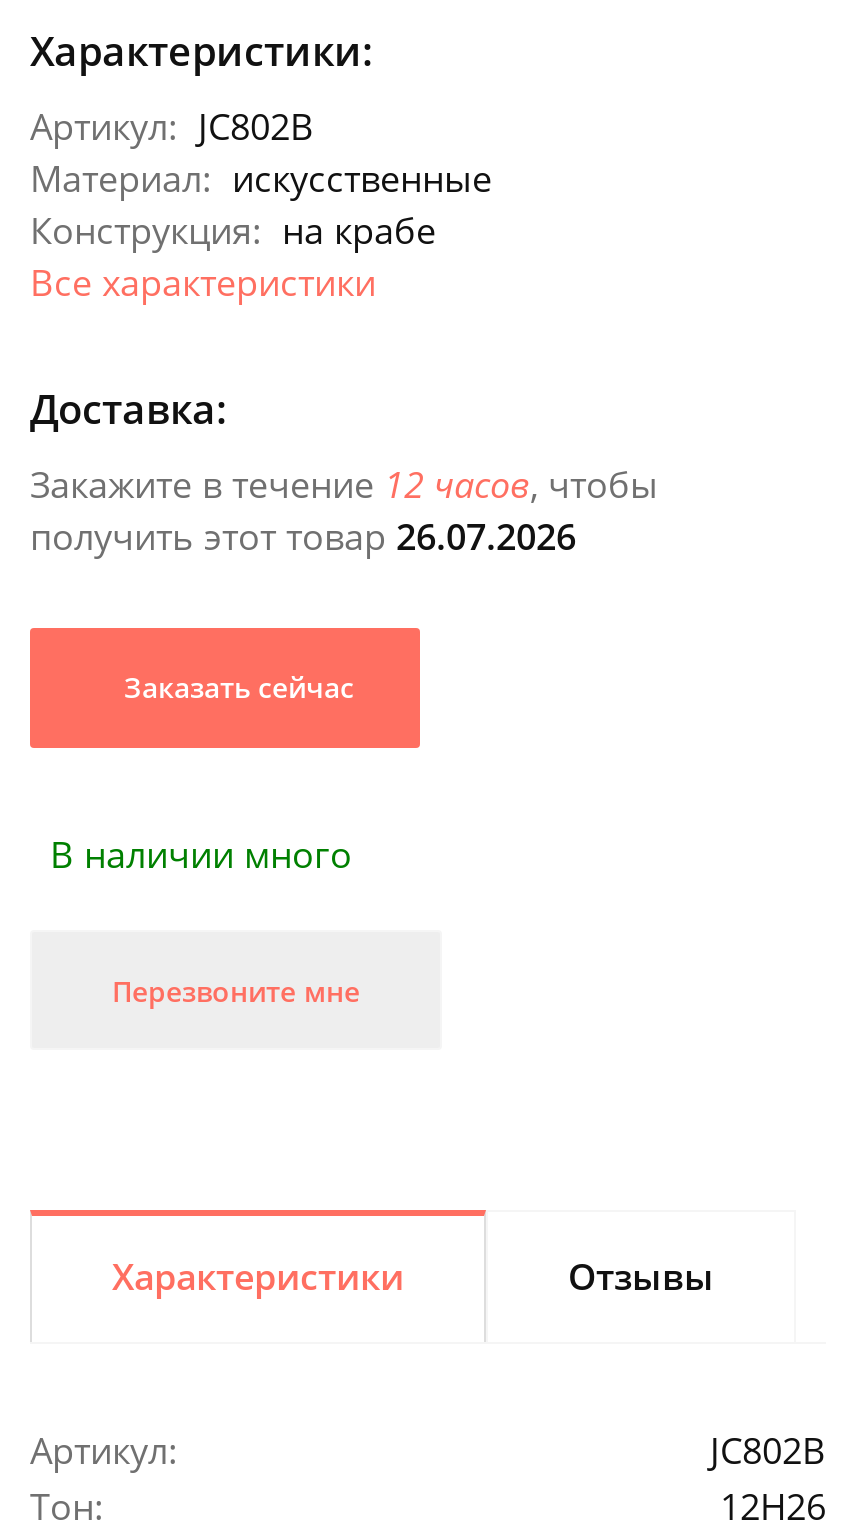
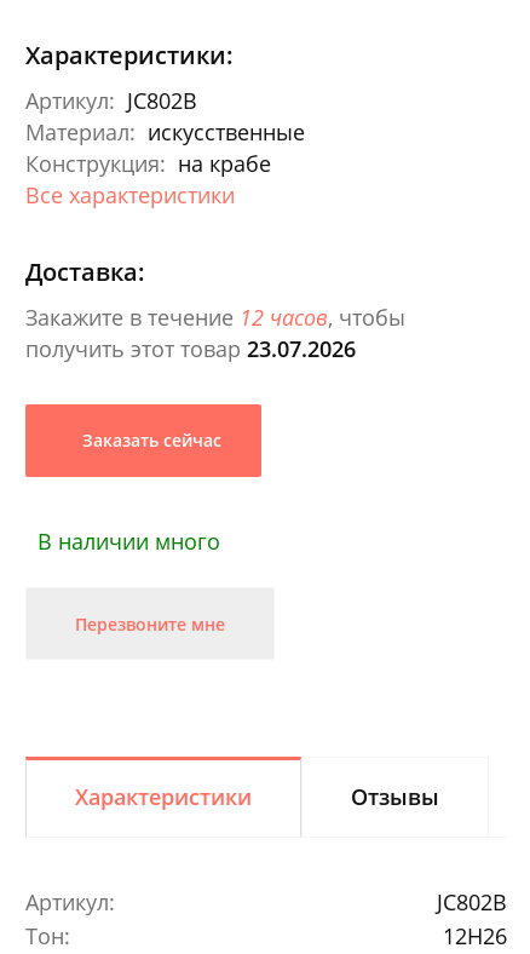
[30,512,576,560] получить этот товар 26.07.2026 -> [25,334,356,363] получить этот товар 23.07.2026

